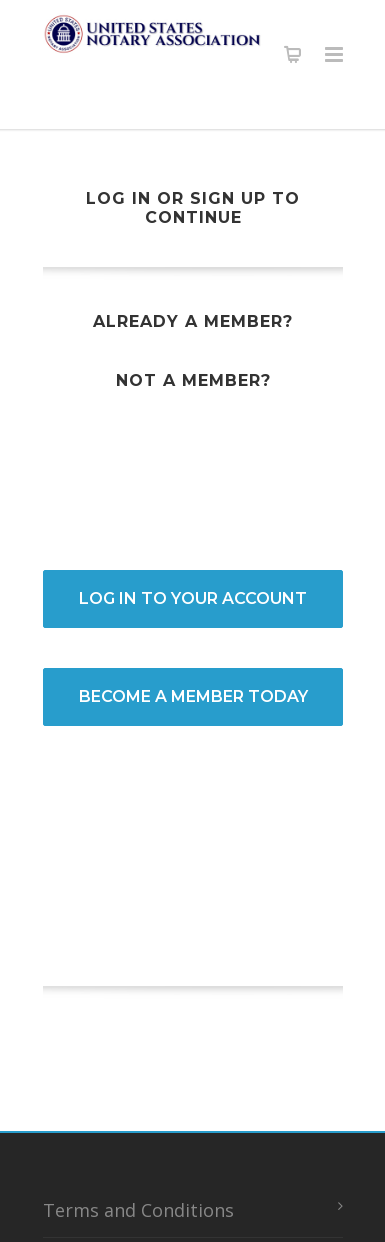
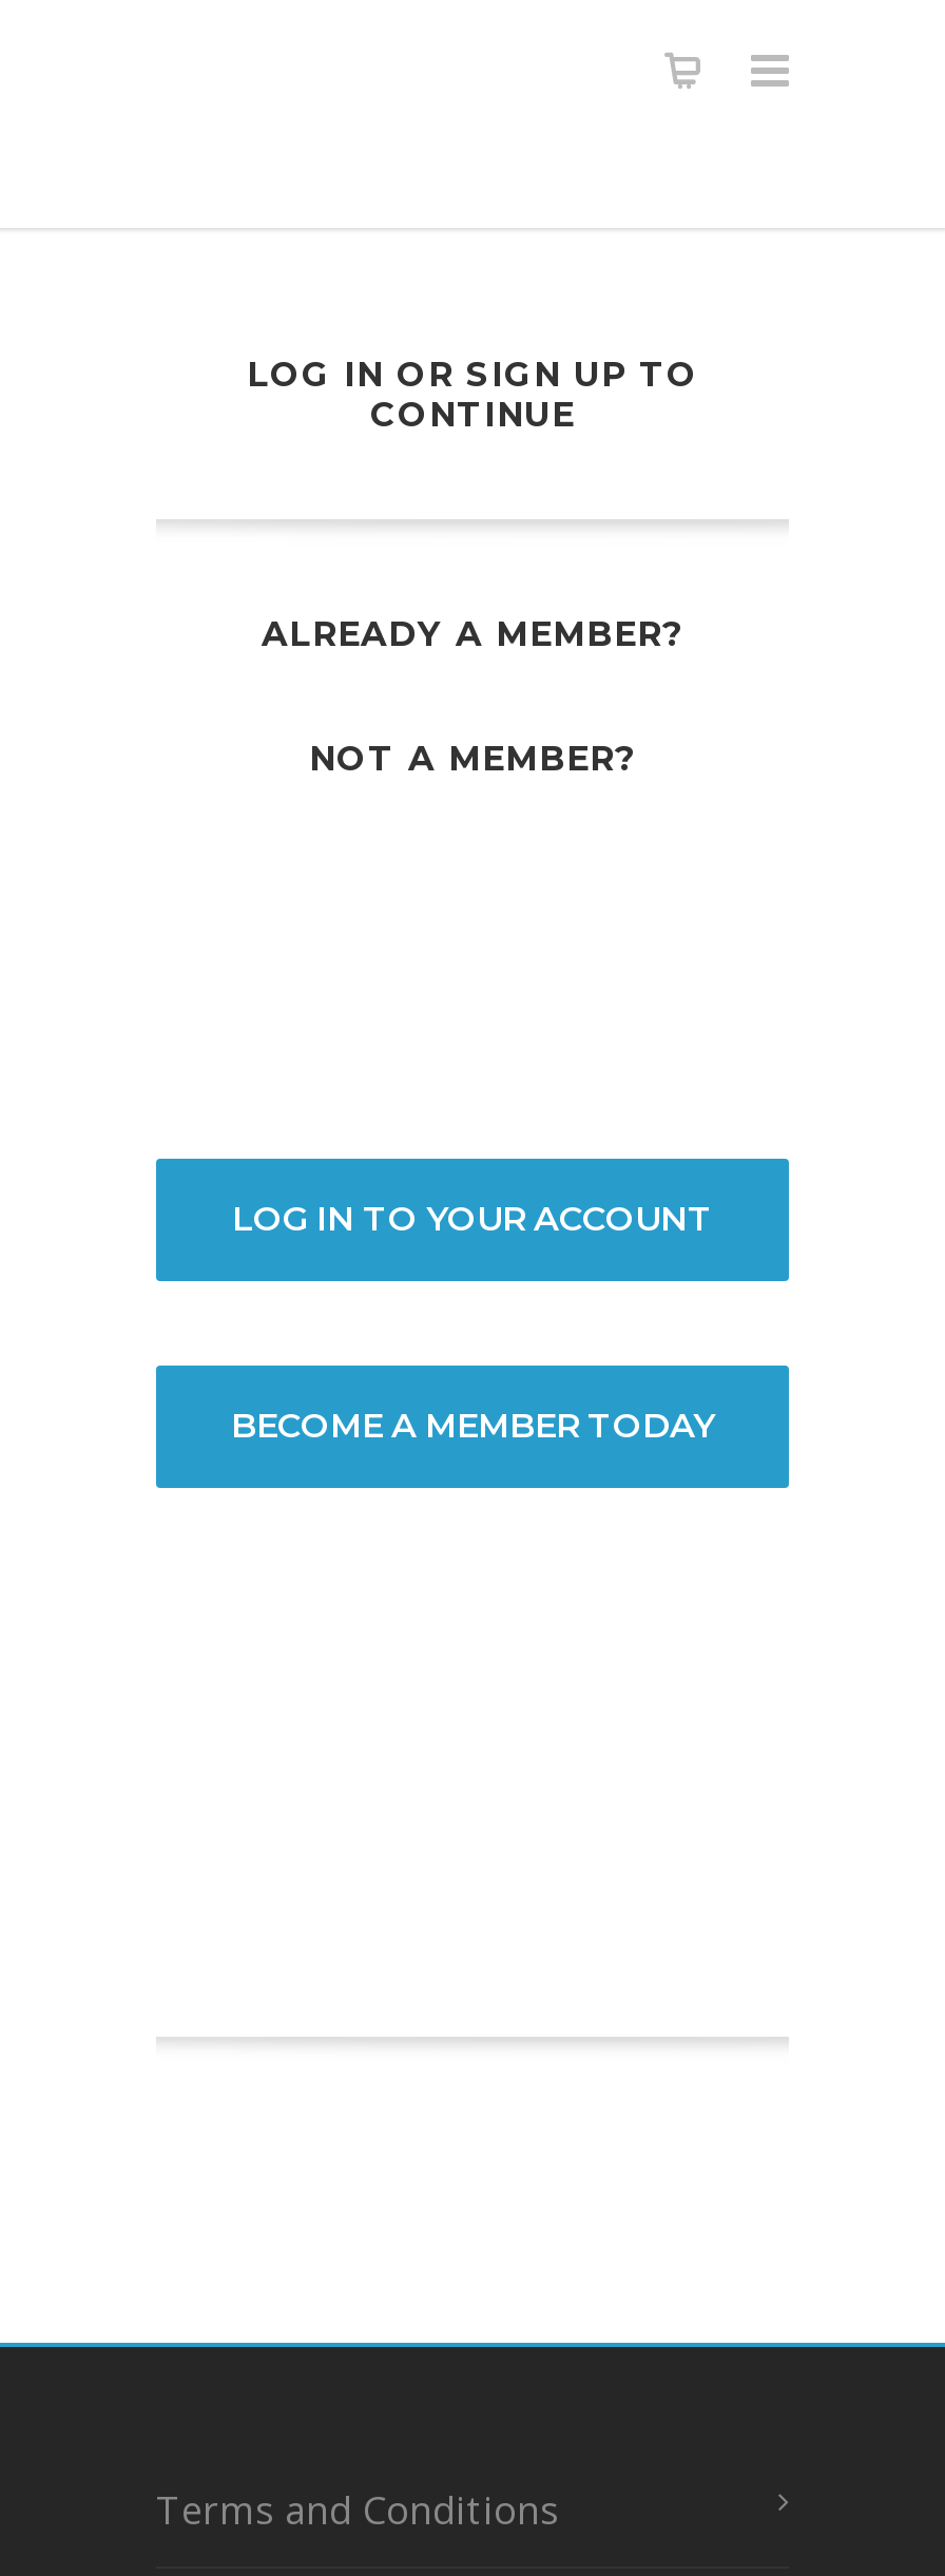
[44,15,261,53] [image] -> none

